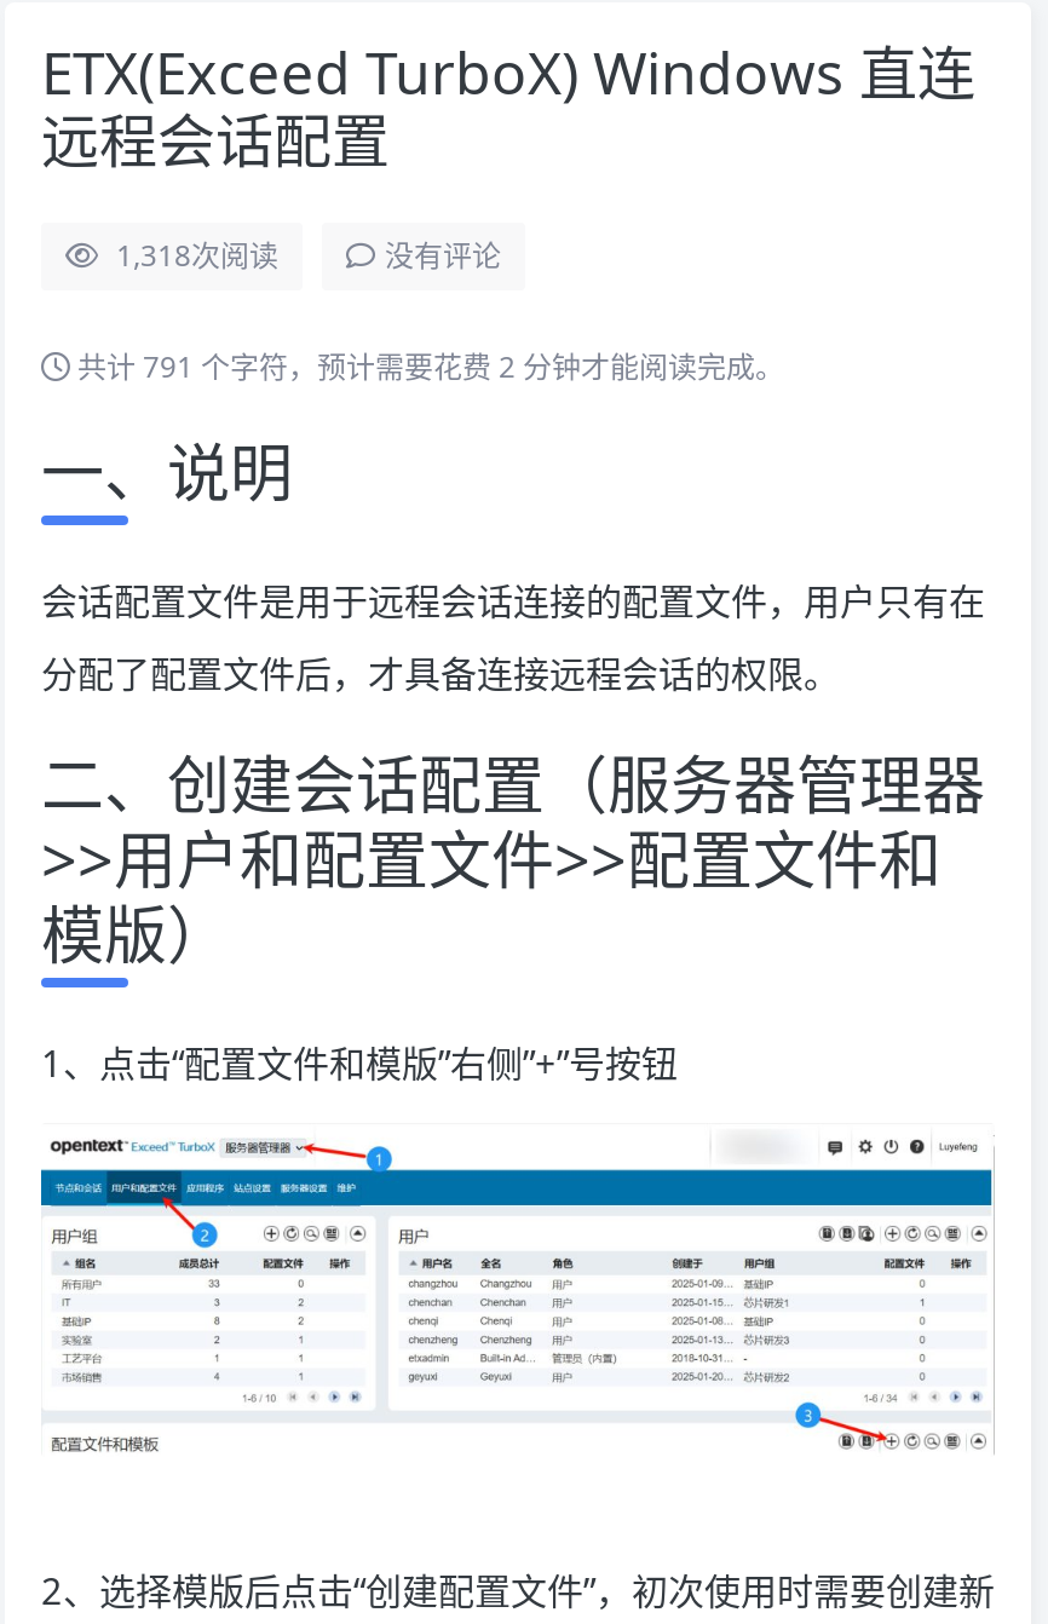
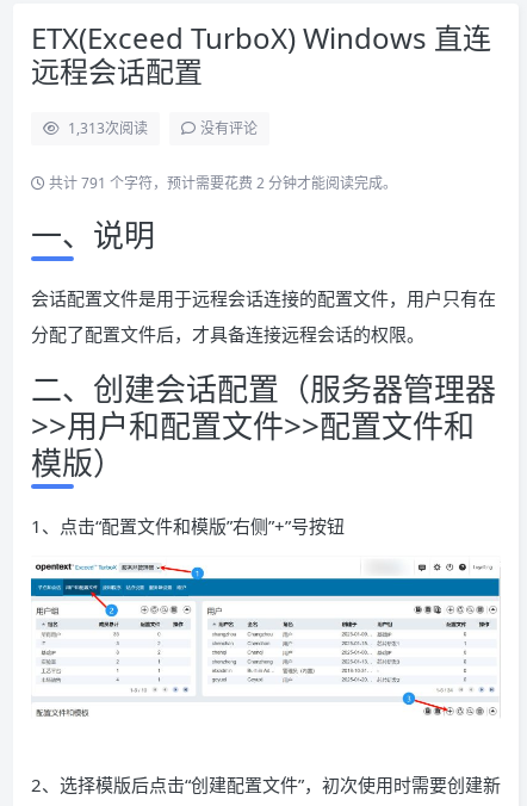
[116,235,278,276] 1,318次阅读 -> [68,118,148,138] 1,313次阅读

